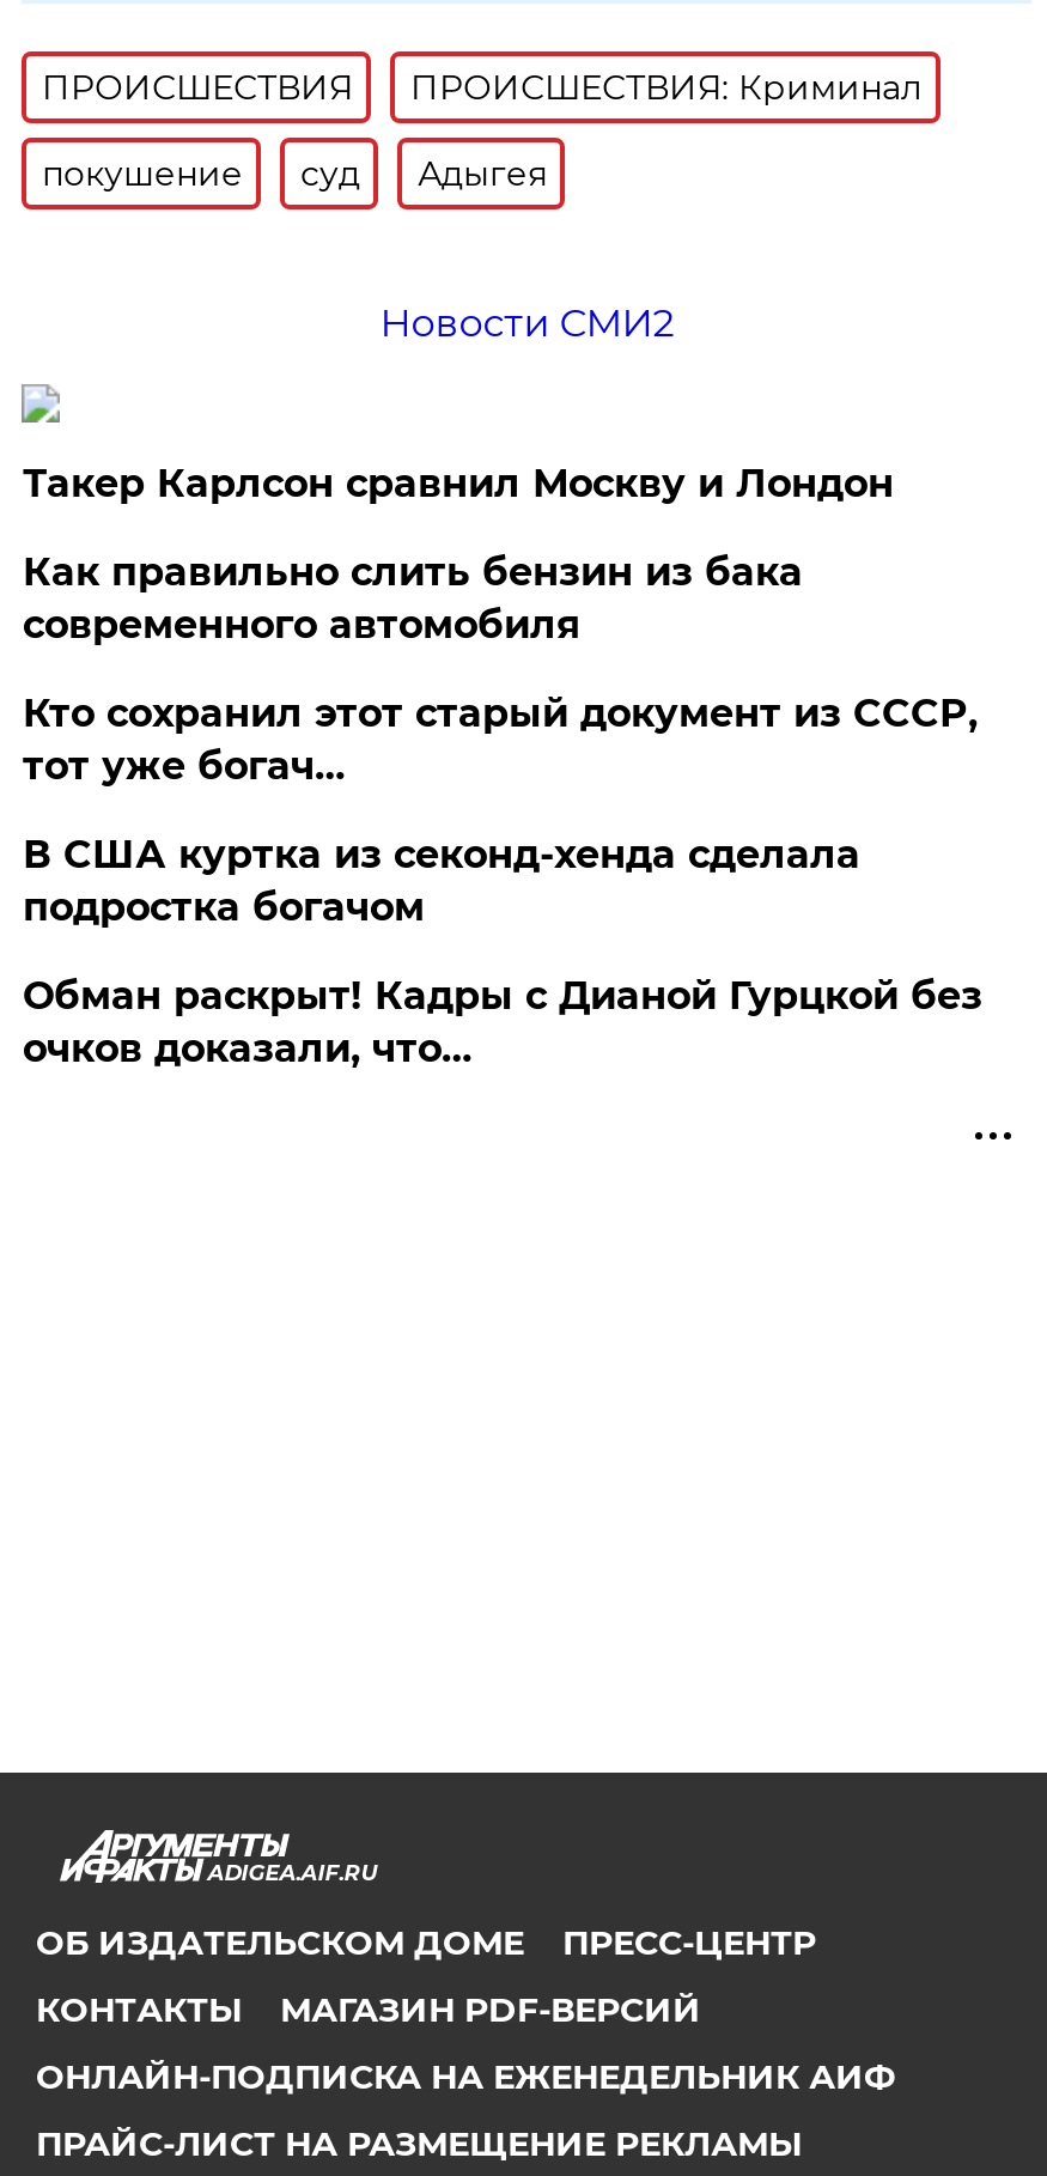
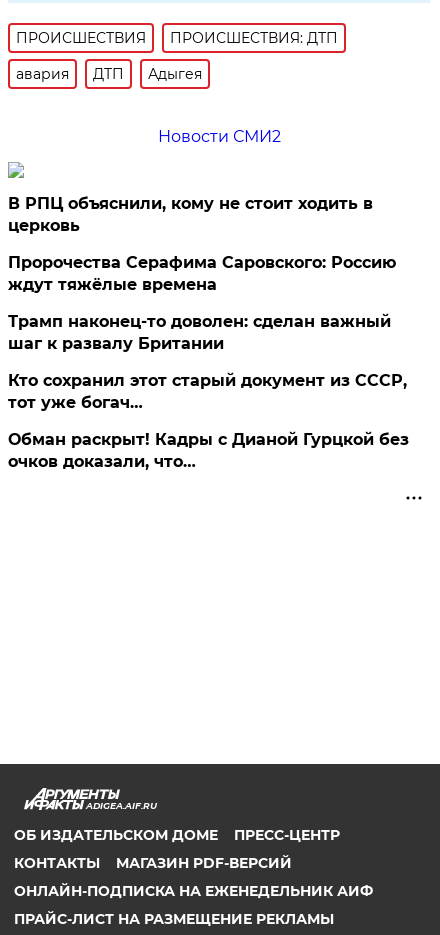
[410,66,922,109] ПРОИСШЕСТВИЯ: Криминал -> [170,29,338,47] ПРОИСШЕСТВИЯ: ДТП
[42,152,360,195] покушение | суд -> [16,65,124,83] авария | ДТП
[22,461,894,648] Такер Карлсон сравнил Москву и Лондон | Как правильно слить бензин из бака | современного автомобиля -> [8,194,396,353] В РПЦ объяснили, кому не стоит ходить в | церковь | Пророчества Серафима Саровского: Россию | ждут тяжёлые времена | Трамп наконец-то доволен: сделан важный | шаг к развалу Британии
moved [22,691,977,789] -> [8,371,407,412]: Кто сохранил этот старый документ из СССР, | тот уже богач…
[22,832,860,930] В США куртка из секонд-хенда сделала | подростка богачом -> none

